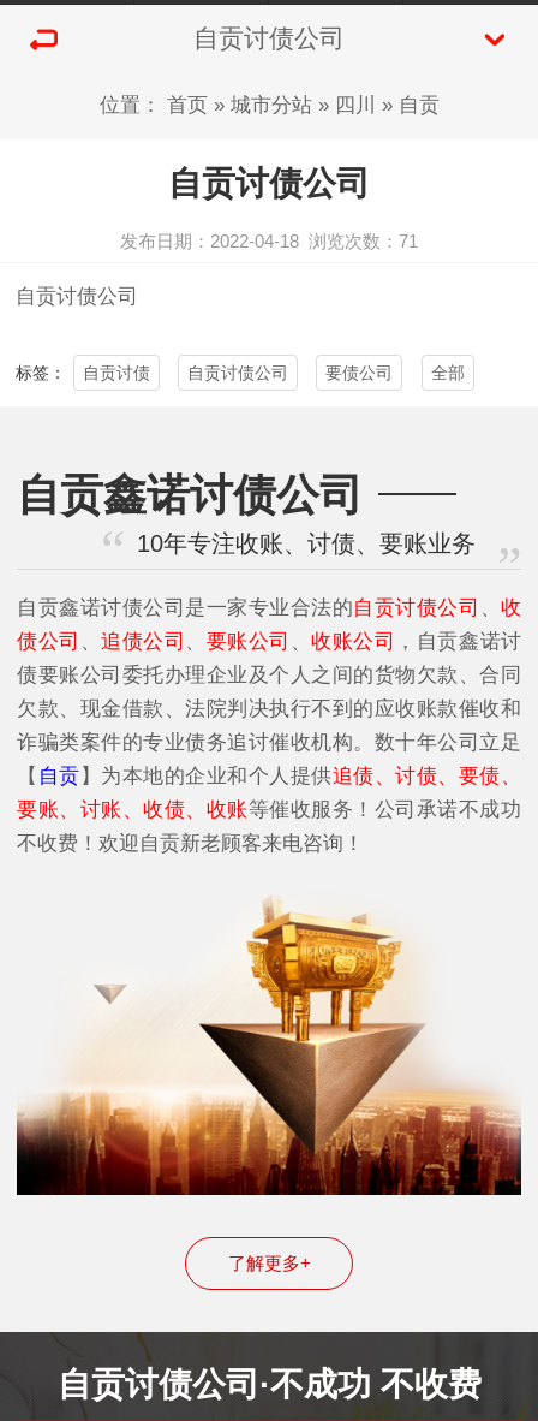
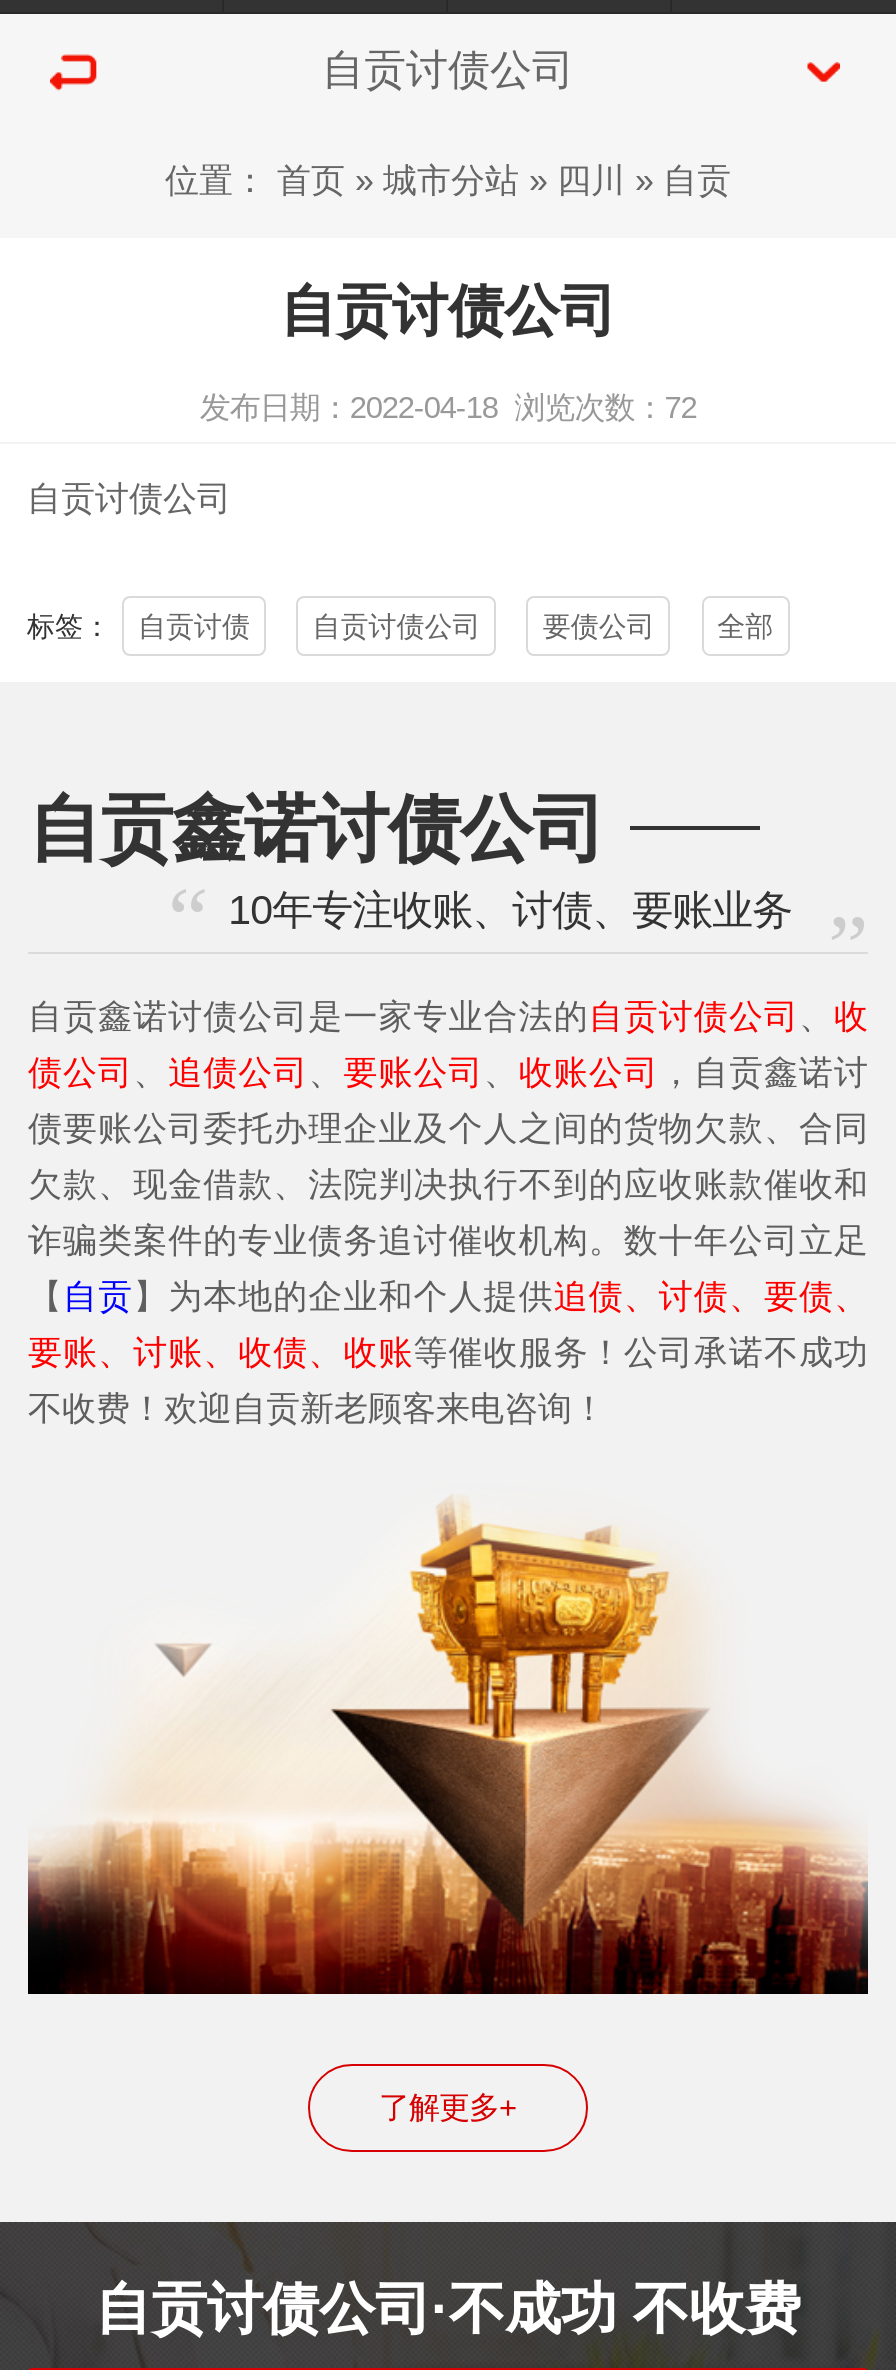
[120,231,418,251] 发布日期：2022-04-18 浏览次数：71 -> [200,390,696,424] 发布日期：2022-04-18 浏览次数：72

